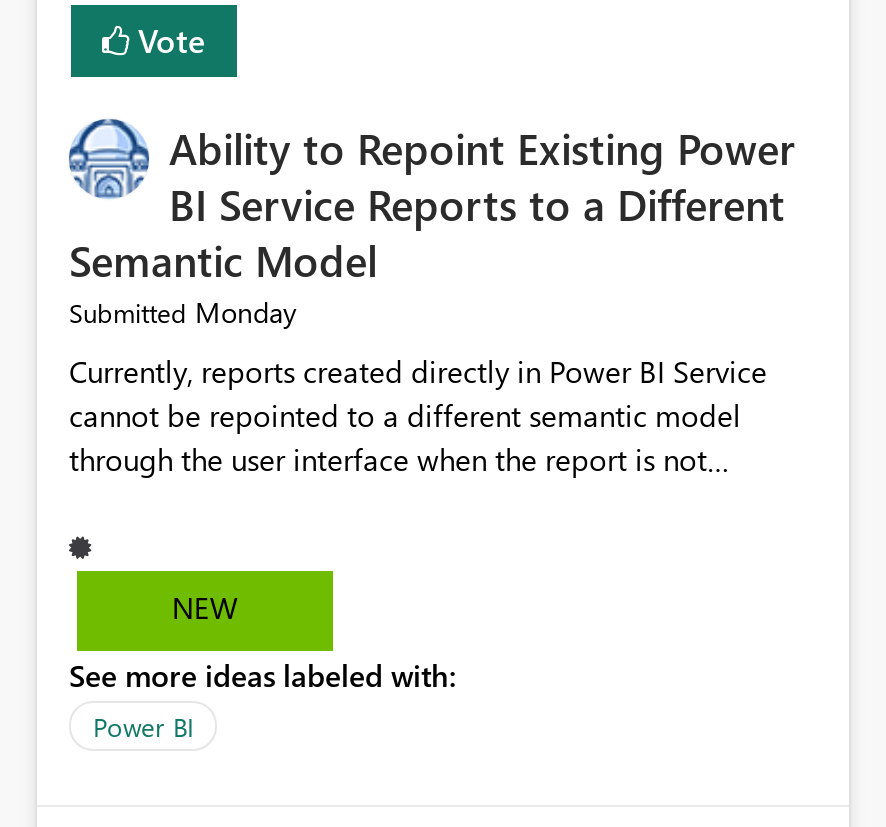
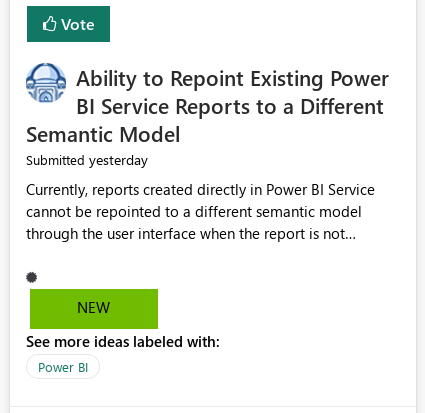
[69,294,297,332] Submitted Monday -> [26,150,148,169] Submitted yesterday

